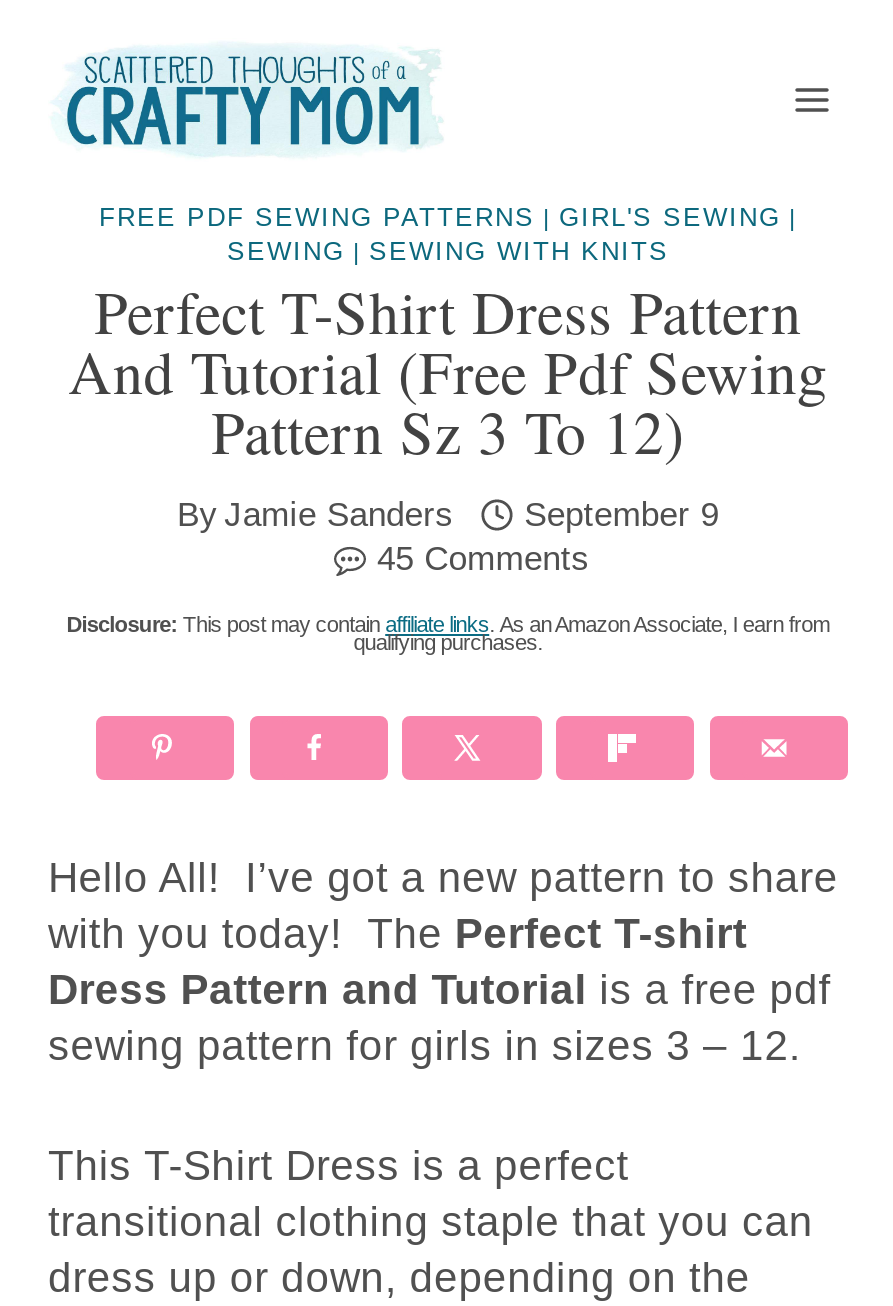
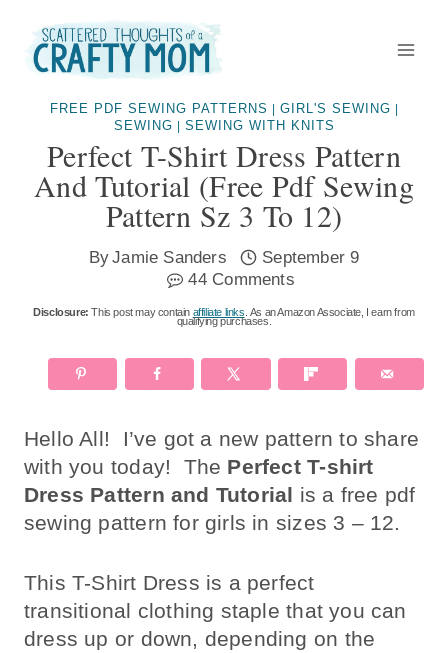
[377,540,590,578] 45 Comments -> [188,270,295,289] 44 Comments

